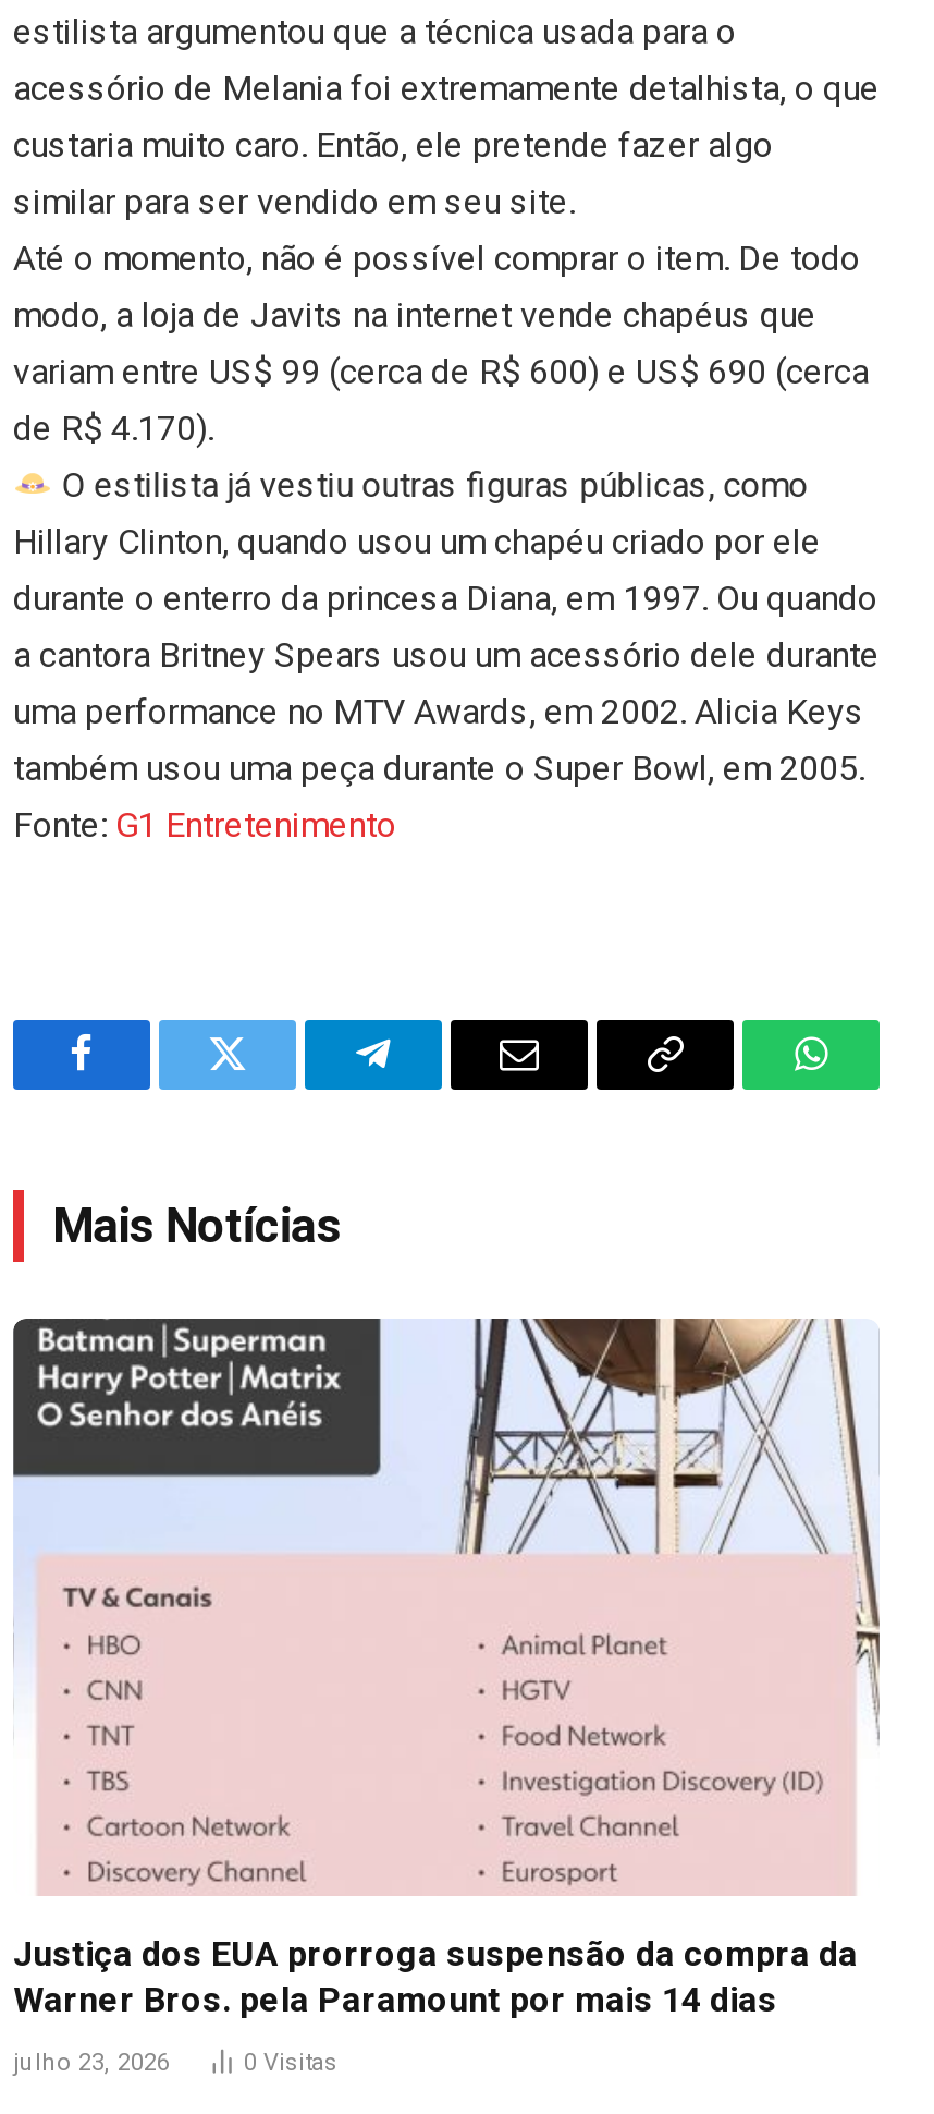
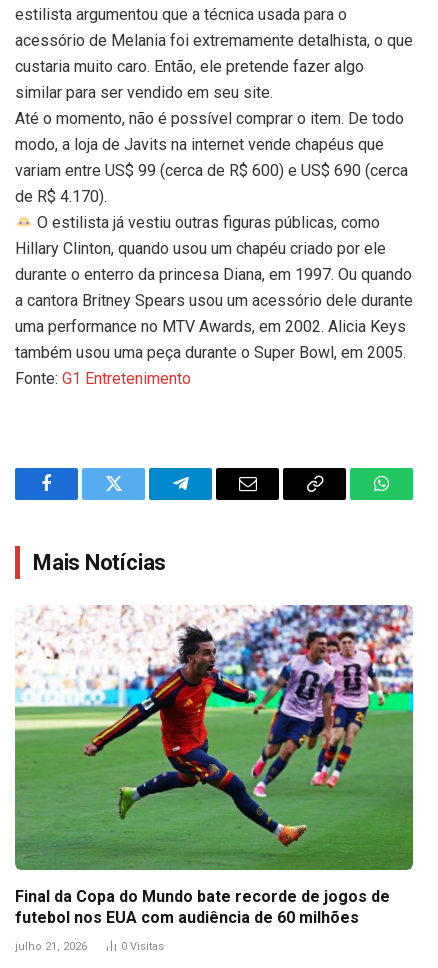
[11,1316,880,2021] [image] | Justiça dos EUA prorroga suspensão da compra da | Warner Bros. pela Paramount por mais 14 dias -> [14,604,414,927] [image] | Final da Copa do Mundo bate recorde de jogos de | futebol nos EUA com audiência de 60 milhões
[13,2049,170,2077] julho 23, 2026 -> [15,940,87,953] julho 21, 2026

